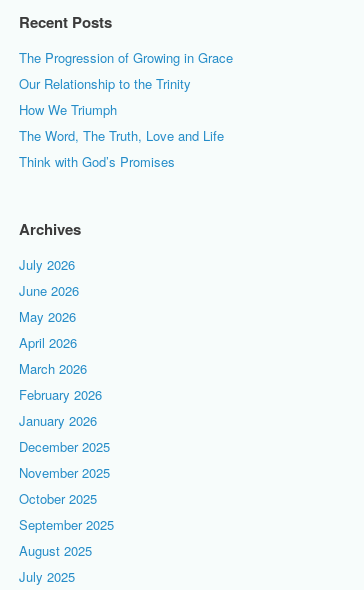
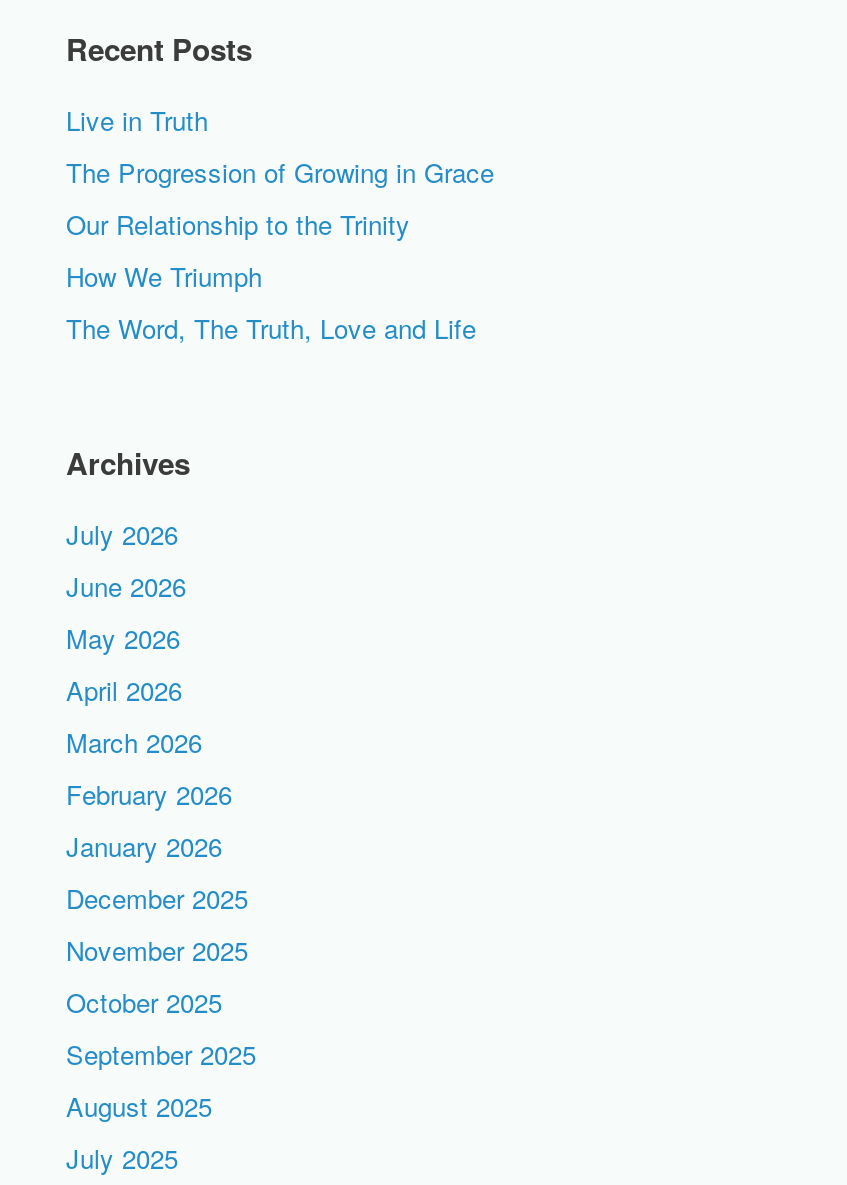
none -> [66,102,208,140] Live in Truth
moved [19,48,233,145] -> [66,154,494,348]: The Progression of Growing in Grace | Our Relationship to the Trinity | How We Triumph | The Word, The Truth, Love and Life
[19,152,175,171] Think with God’s Promises -> none

